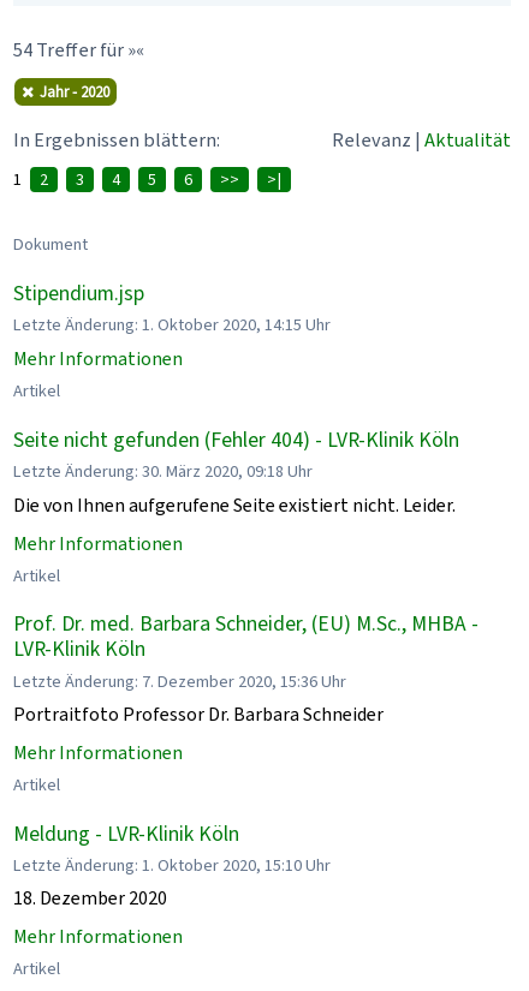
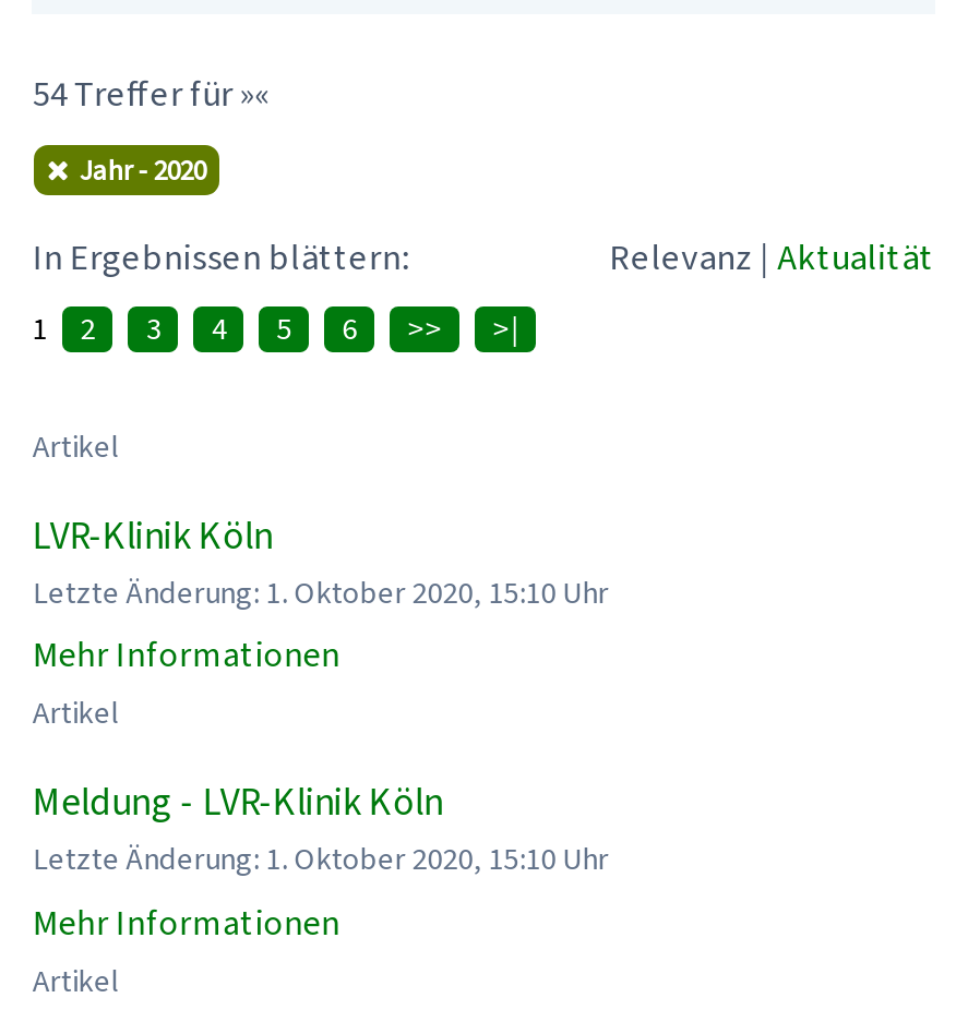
[14,234,331,372] Dokument | Stipendium.jsp | Letzte Änderung: 1. Oktober 2020, 14:15 Uhr | Mehr Informationen -> none
[14,425,479,638] Seite nicht gefunden (Fehler 404) - LVR-Klinik Köln | Letzte Änderung: 30. März 2020, 09:18 Uhr | Die von Ihnen aufgerufene Seite existiert nicht. Leider. | Mehr Informationen | Artikel | Prof. Dr. med. Barbara Schneider, (EU) M.Sc., MHBA - -> none
[14,670,384,726] Letzte Änderung: 7. Dezember 2020, 15:36 Uhr | Portraitfoto Professor Dr. Barbara Schneider -> [33,573,609,615] Letzte Änderung: 1. Oktober 2020, 15:10 Uhr
[14,885,168,911] 18. Dezember 2020 -> none

